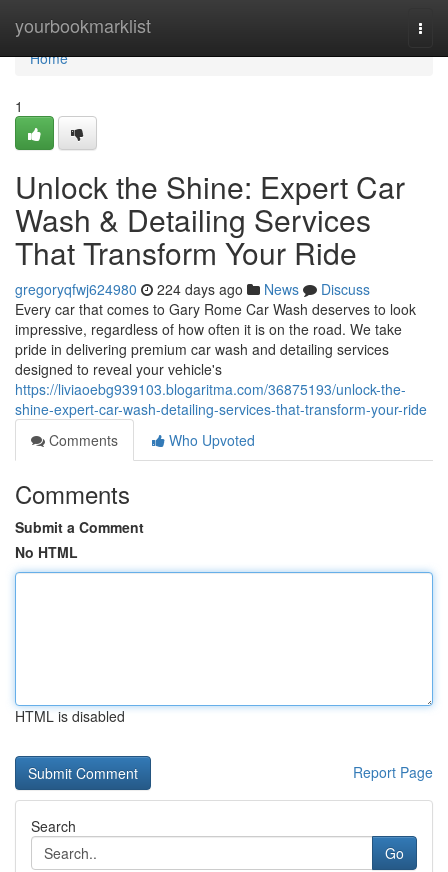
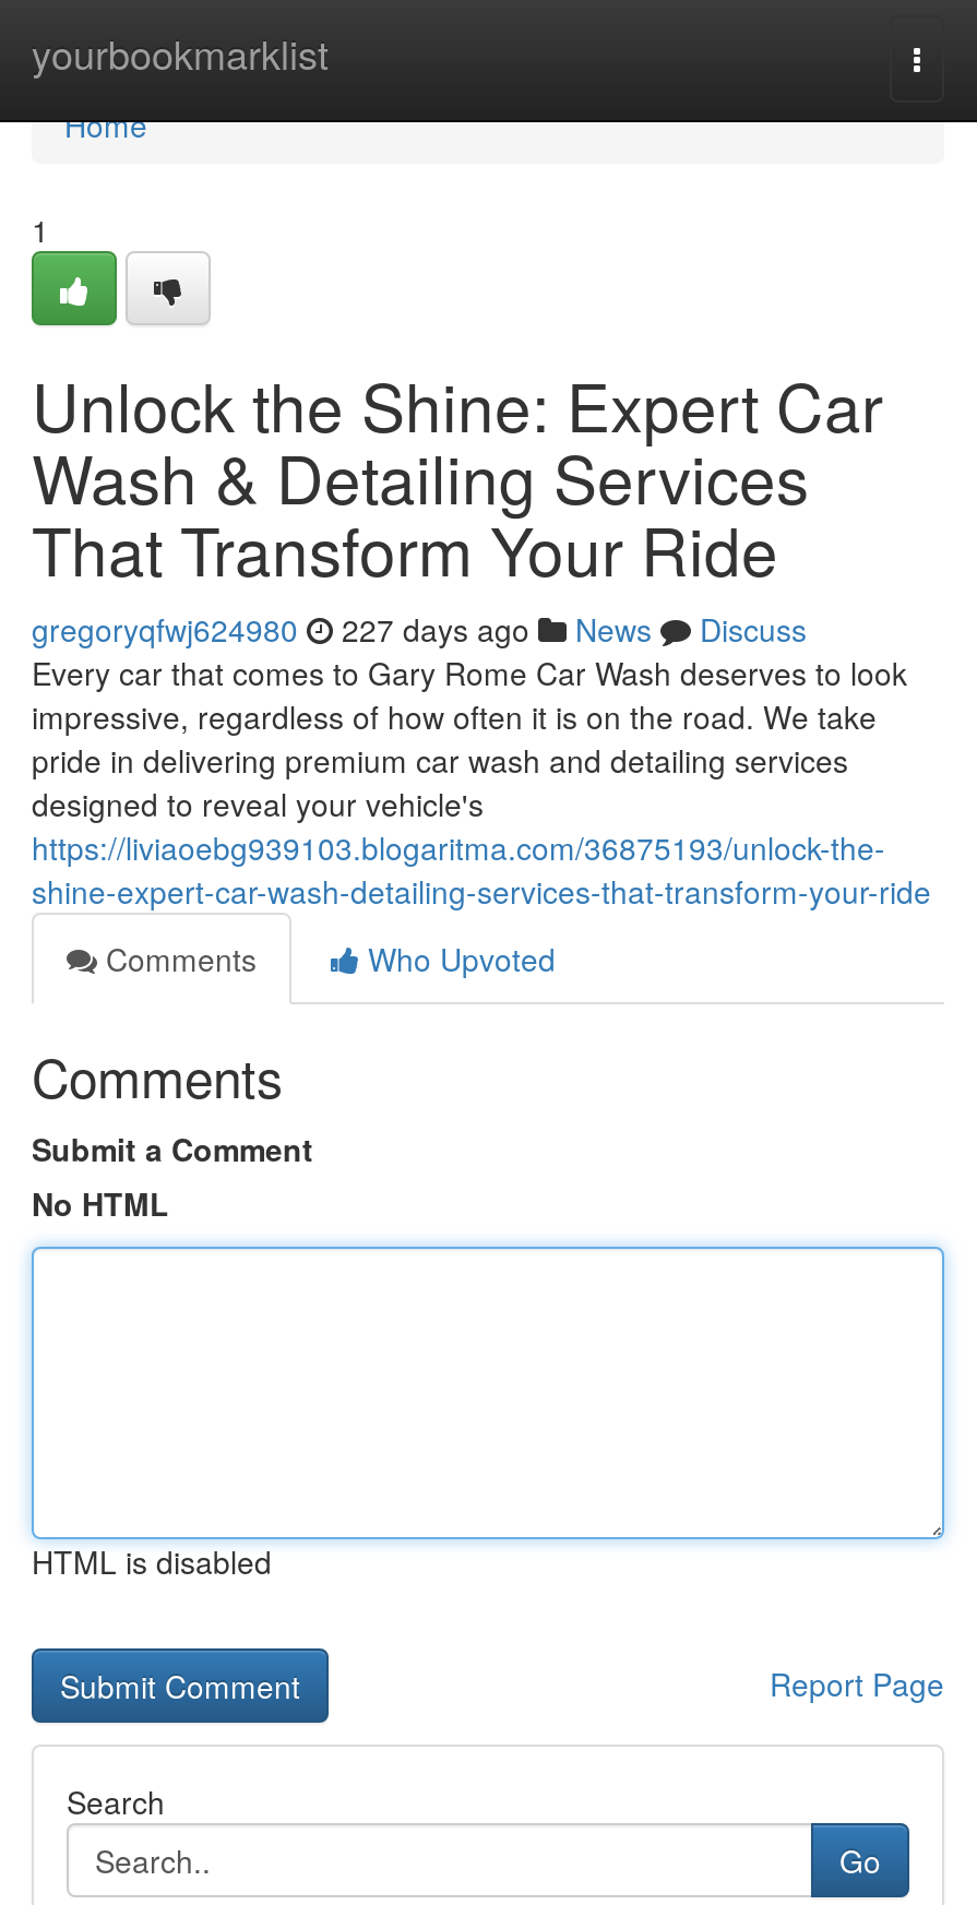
[15,279,370,299] gregoryqfwj624980 224 days ago News Discuss -> [32,607,807,651] gregoryqfwj624980 227 days ago News Discuss

